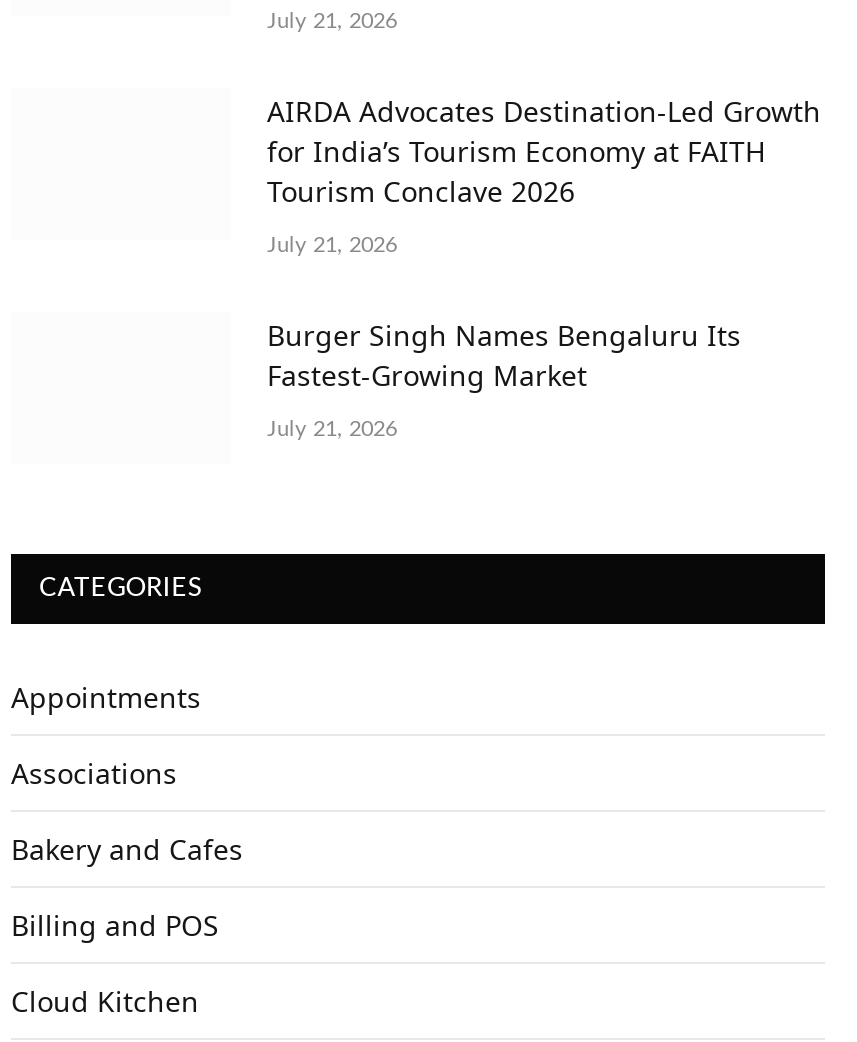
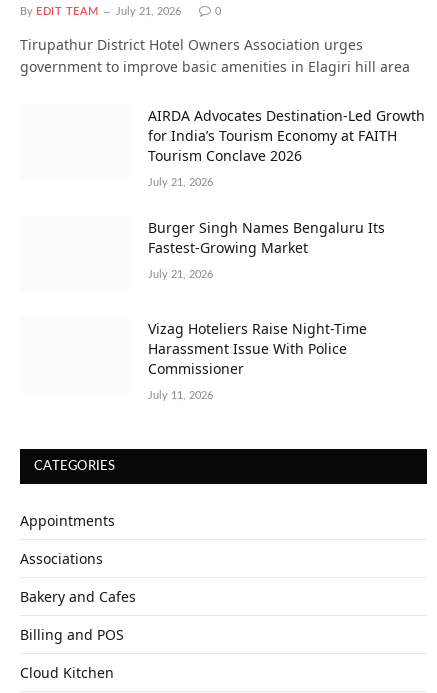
none -> [20,6,99,17] By EDIT TEAM
none -> [20,6,410,76] 0 | Tirupathur District Hotel Owners Association urges | government to improve basic amenities in Elagiri hill area
none -> [148,319,367,401] Vizag Hoteliers Raise Night-Time | Harassment Issue With Police | Commissioner | July 11, 2026

